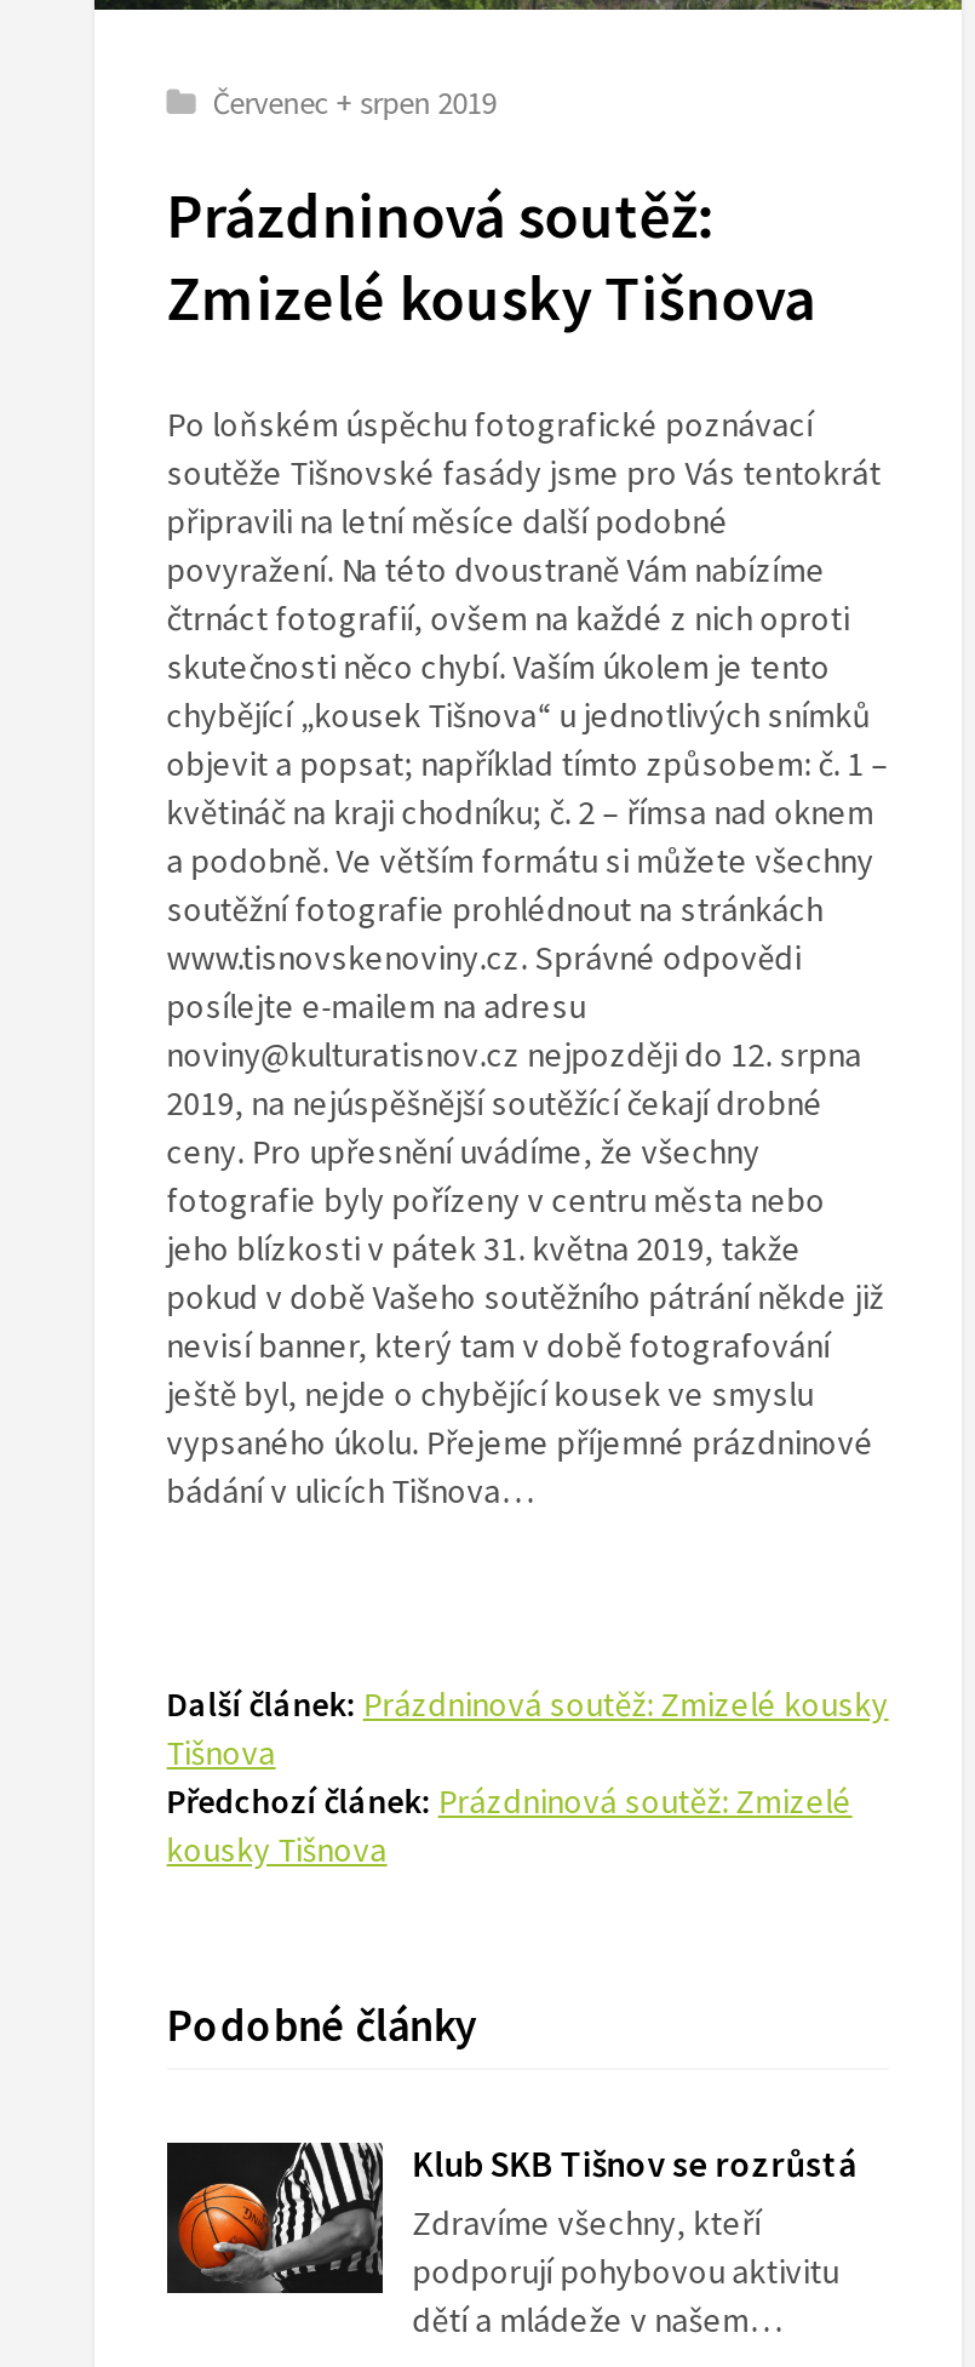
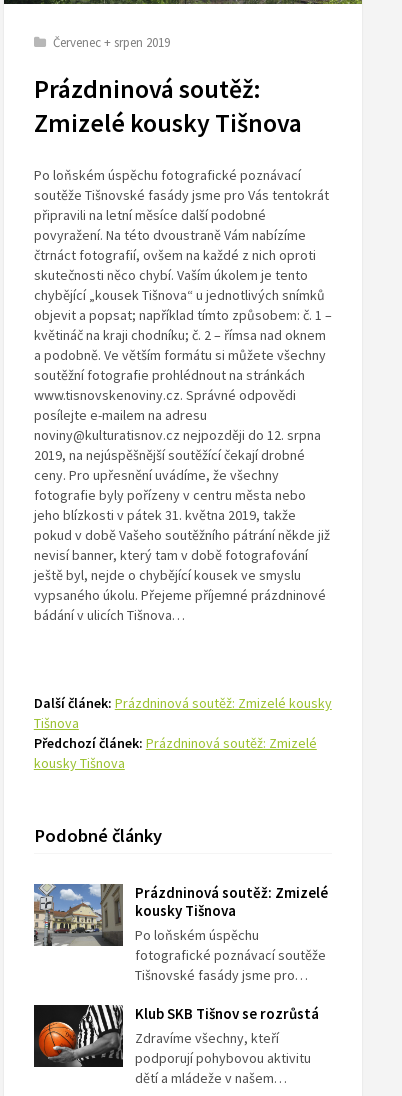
none -> [33,883,328,984] [image] | Prázdninová soutěž: Zmizelé | kousky Tišnova | Po loňském úspěchu | fotografické poznávací soutěže | Tišnovské fasády jsme pro…

